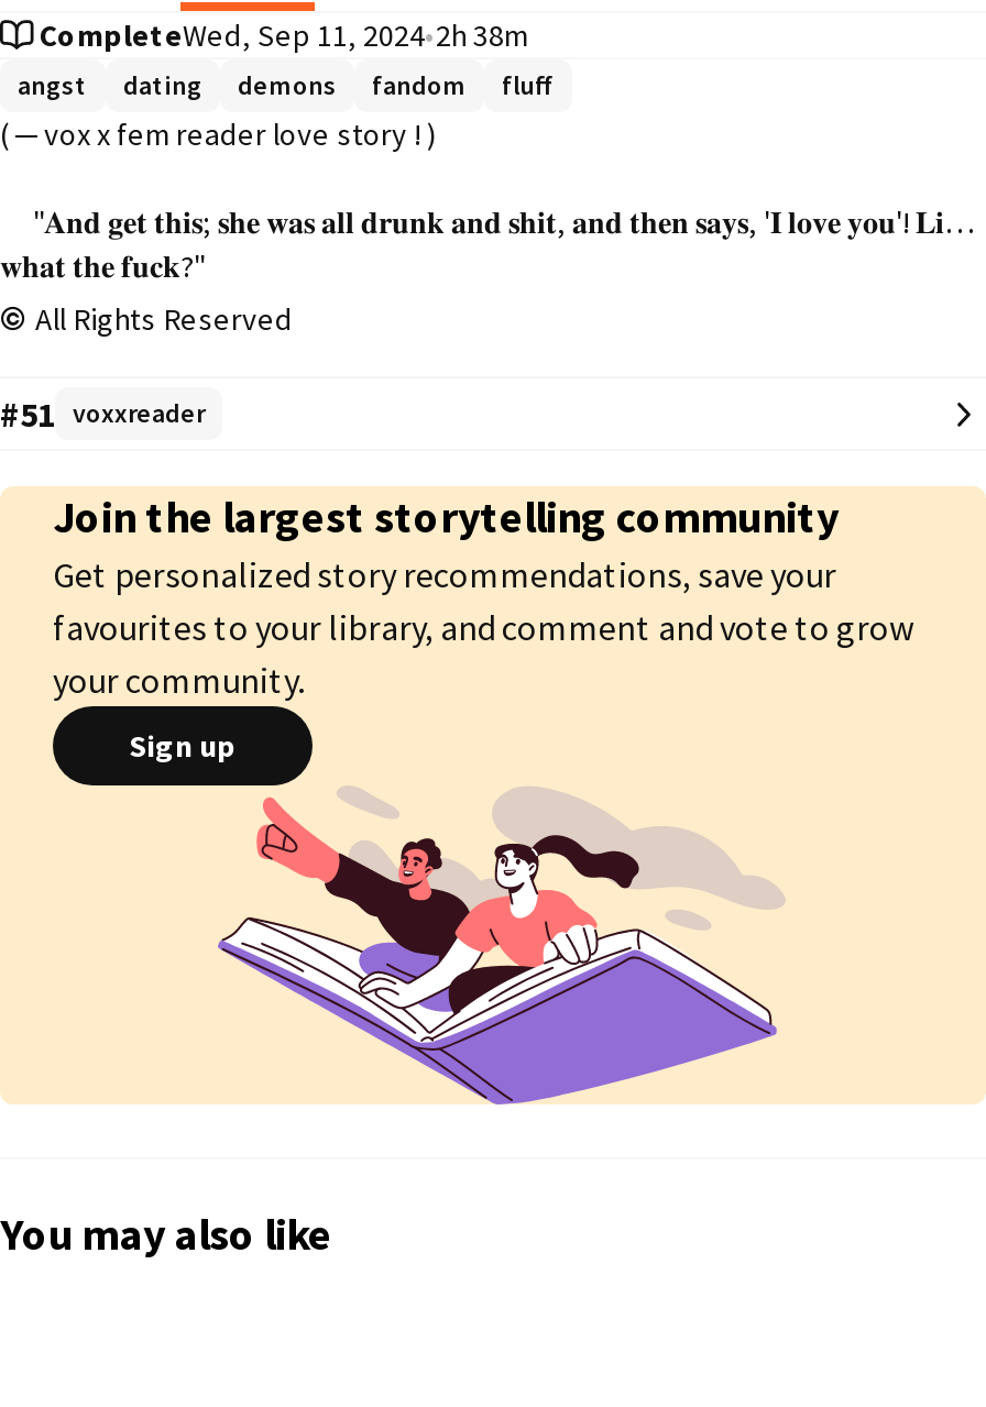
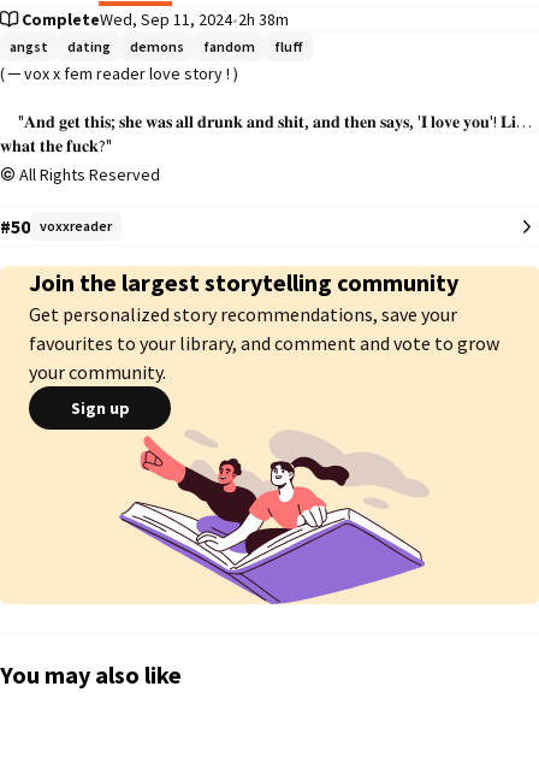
[0,392,205,436] #51 voxxreader -> [0,214,112,238] #50 voxxreader

